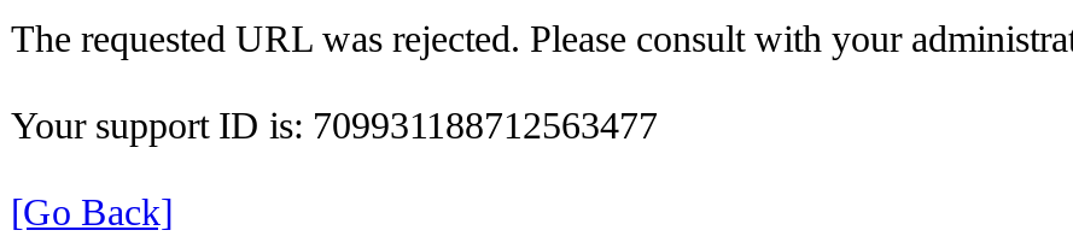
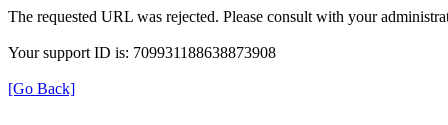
[11,105,658,146] Your support ID is: 709931188712563477 -> [8,44,276,61] Your support ID is: 709931188638873908

